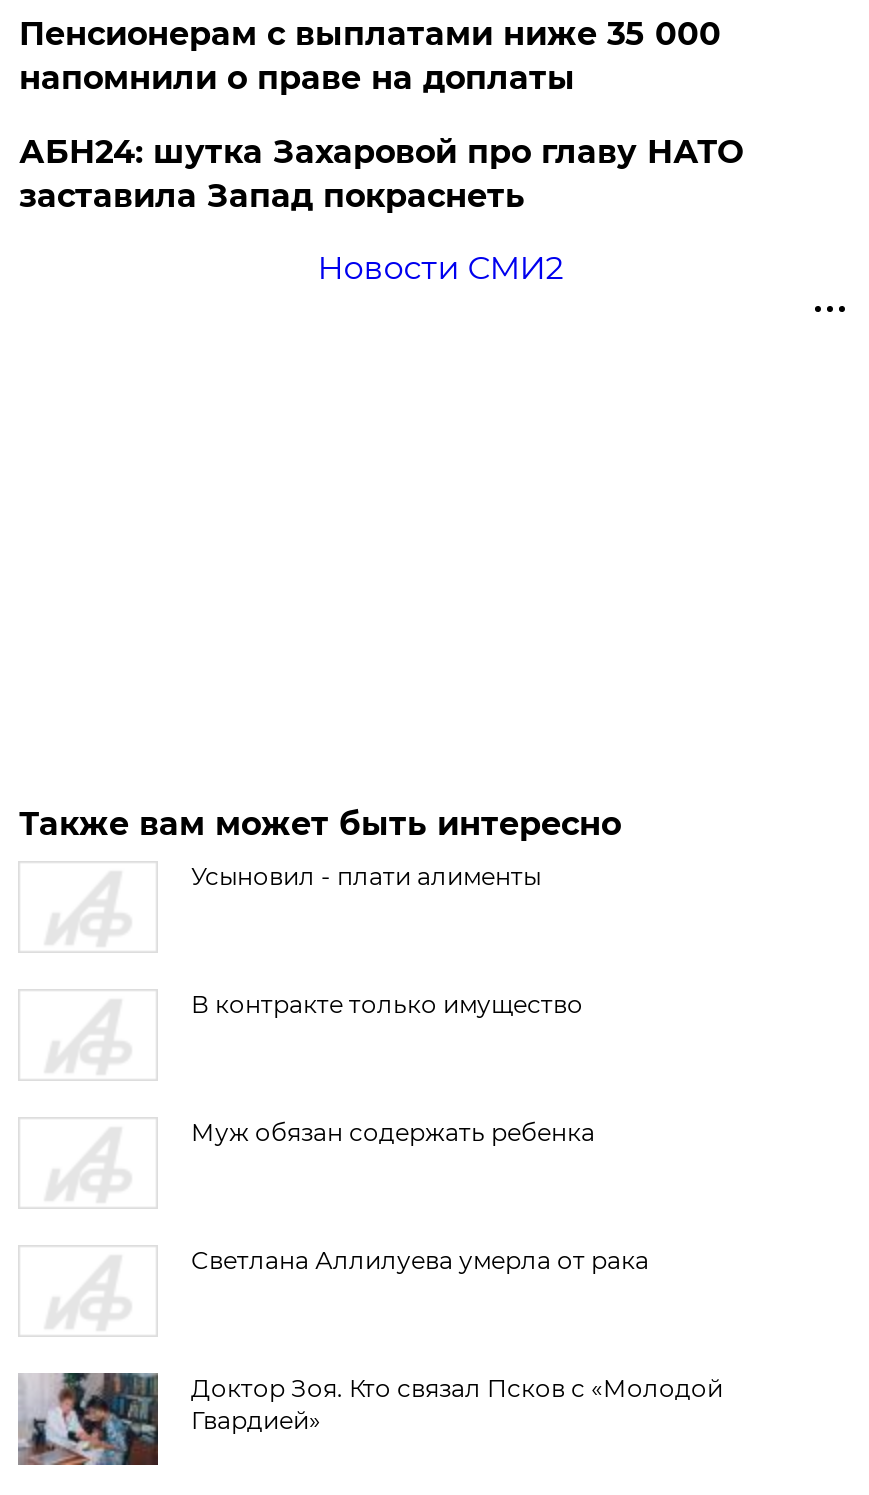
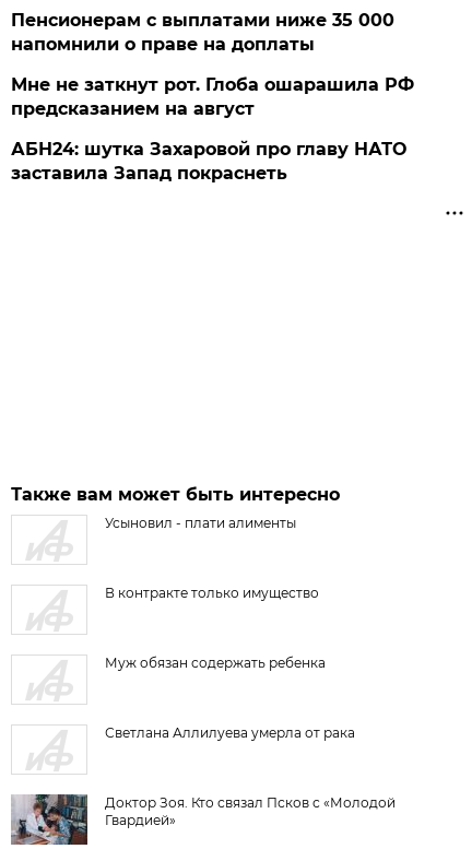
none -> [11,74,415,119] Мне не заткнут рот. Глоба ошарашила РФ | предсказанием на август
moved [19,133,743,215] -> [11,139,407,184]: АБН24: шутка Захаровой про главу НАТО | заставила Запад покраснеть
[317,249,563,287] Новости СМИ2 -> none

